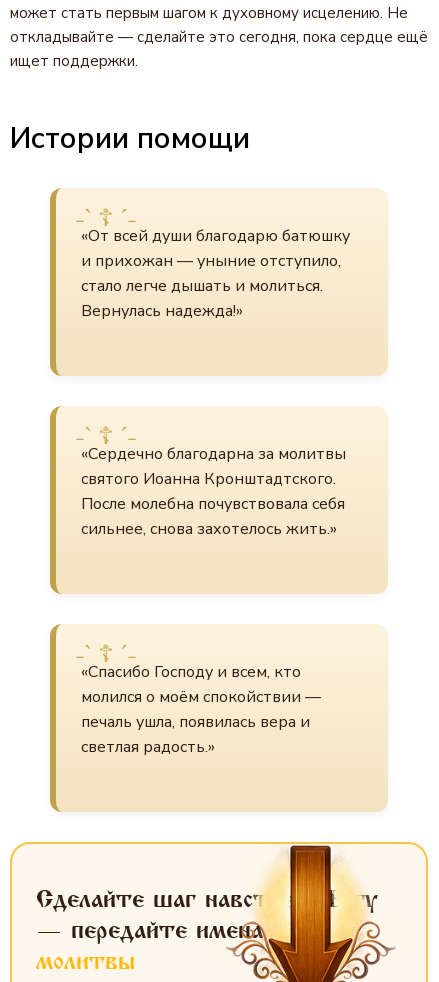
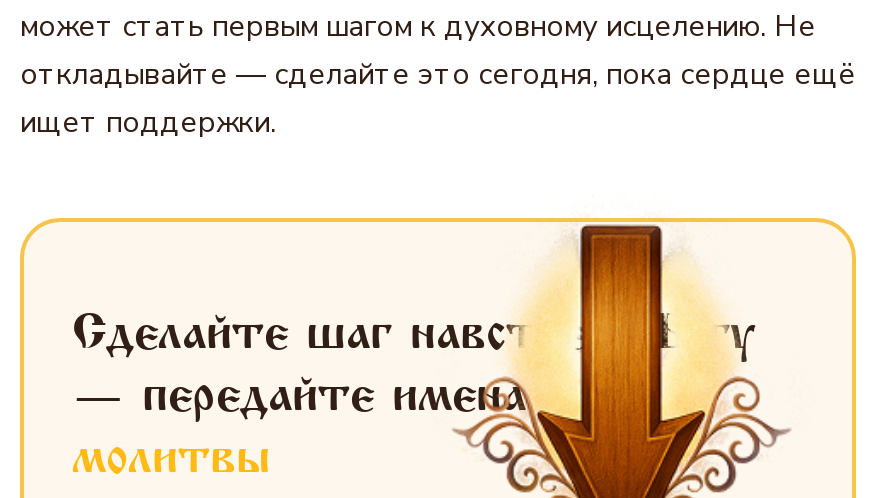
[10,118,388,376] [image] | Истории помощи | «От всей души благодарю батюшку | и прихожан — уныние отступило, | стало легче дышать и молиться. | Вернулась надежда!» -> none
[49,406,387,594] [image] | «Сердечно благодарна за молитвы | святого Иоанна Кронштадтского. | После молебна почувствовала себя | сильнее, снова захотелось жить.» -> none
[49,624,387,812] [image] | «Спасибо Господу и всем, кто | молился о моём спокойствии — | печаль ушла, появилась вера и | светлая радость.» -> none

